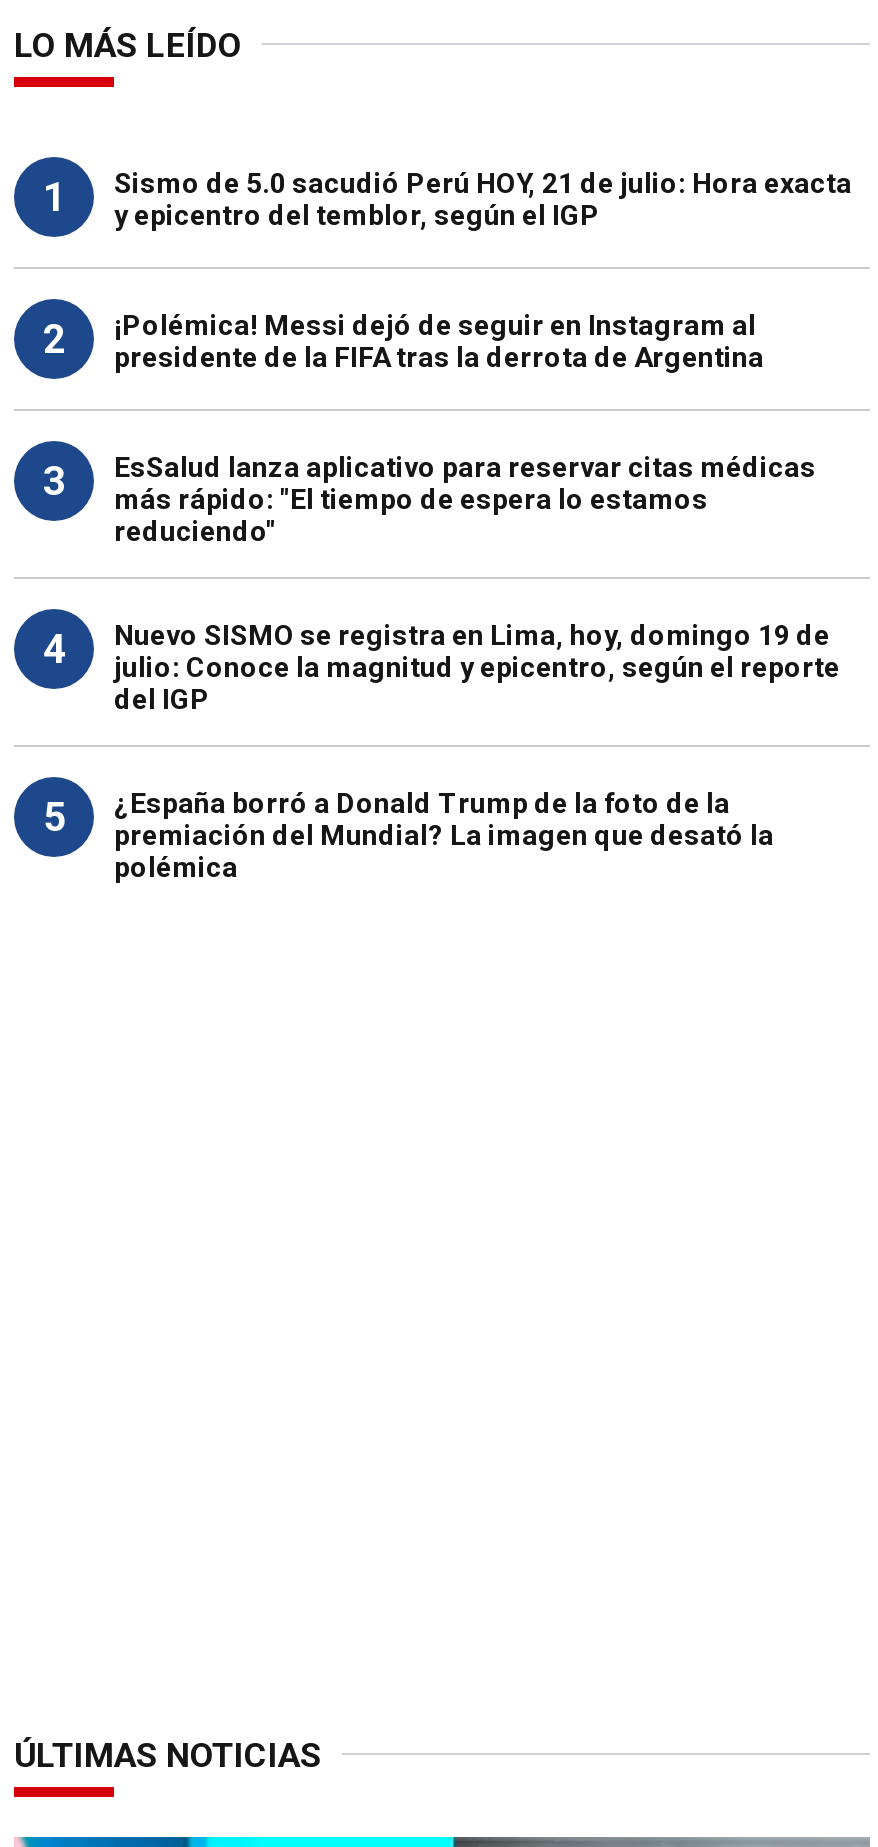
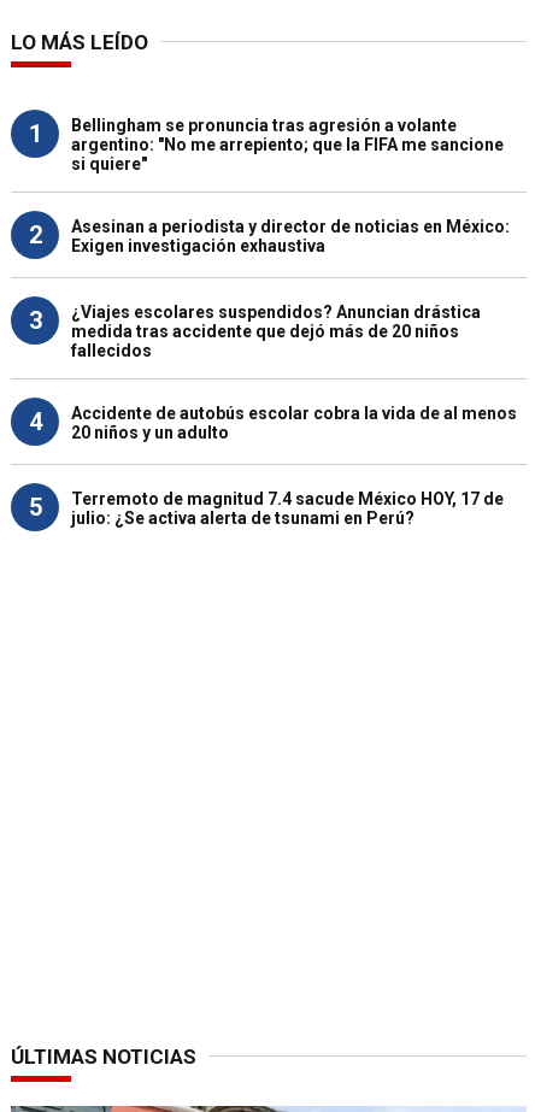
[114,166,852,230] Sismo de 5.0 sacudió Perú HOY, 21 de julio: Hora exacta | y epicentro del temblor, según el IGP -> [71,115,504,173] Bellingham se pronuncia tras agresión a volante | argentino: "No me arrepiento; que la FIFA me sancione | si quiere"
[114,308,764,372] ¡Polémica! Messi dejó de seguir en Instagram al | presidente de la FIFA tras la derrota de Argentina -> [71,216,510,255] Asesinan a periodista y director de noticias en México: | Exigen investigación exhaustiva
[114,450,816,546] EsSalud lanza aplicativo para reservar citas médicas | más rápido: "El tiempo de espera lo estamos | reduciendo" -> [71,302,481,360] ¿Viajes escolares suspendidos? Anuncian drástica | medida tras accidente que dejó más de 20 niños | fallecidos
[114,618,840,714] Nuevo SISMO se registra en Lima, hoy, domingo 19 de | julio: Conoce la magnitud y epicentro, según el reporte | del IGP -> [71,403,517,442] Accidente de autobús escolar cobra la vida de al menos | 20 niños y un adulto
[114,786,774,882] ¿España borró a Donald Trump de la foto de la | premiación del Mundial? La imagen que desató la | polémica -> [71,489,504,527] Terremoto de magnitud 7.4 sacude México HOY, 17 de | julio: ¿Se activa alerta de tsunami en Perú?

